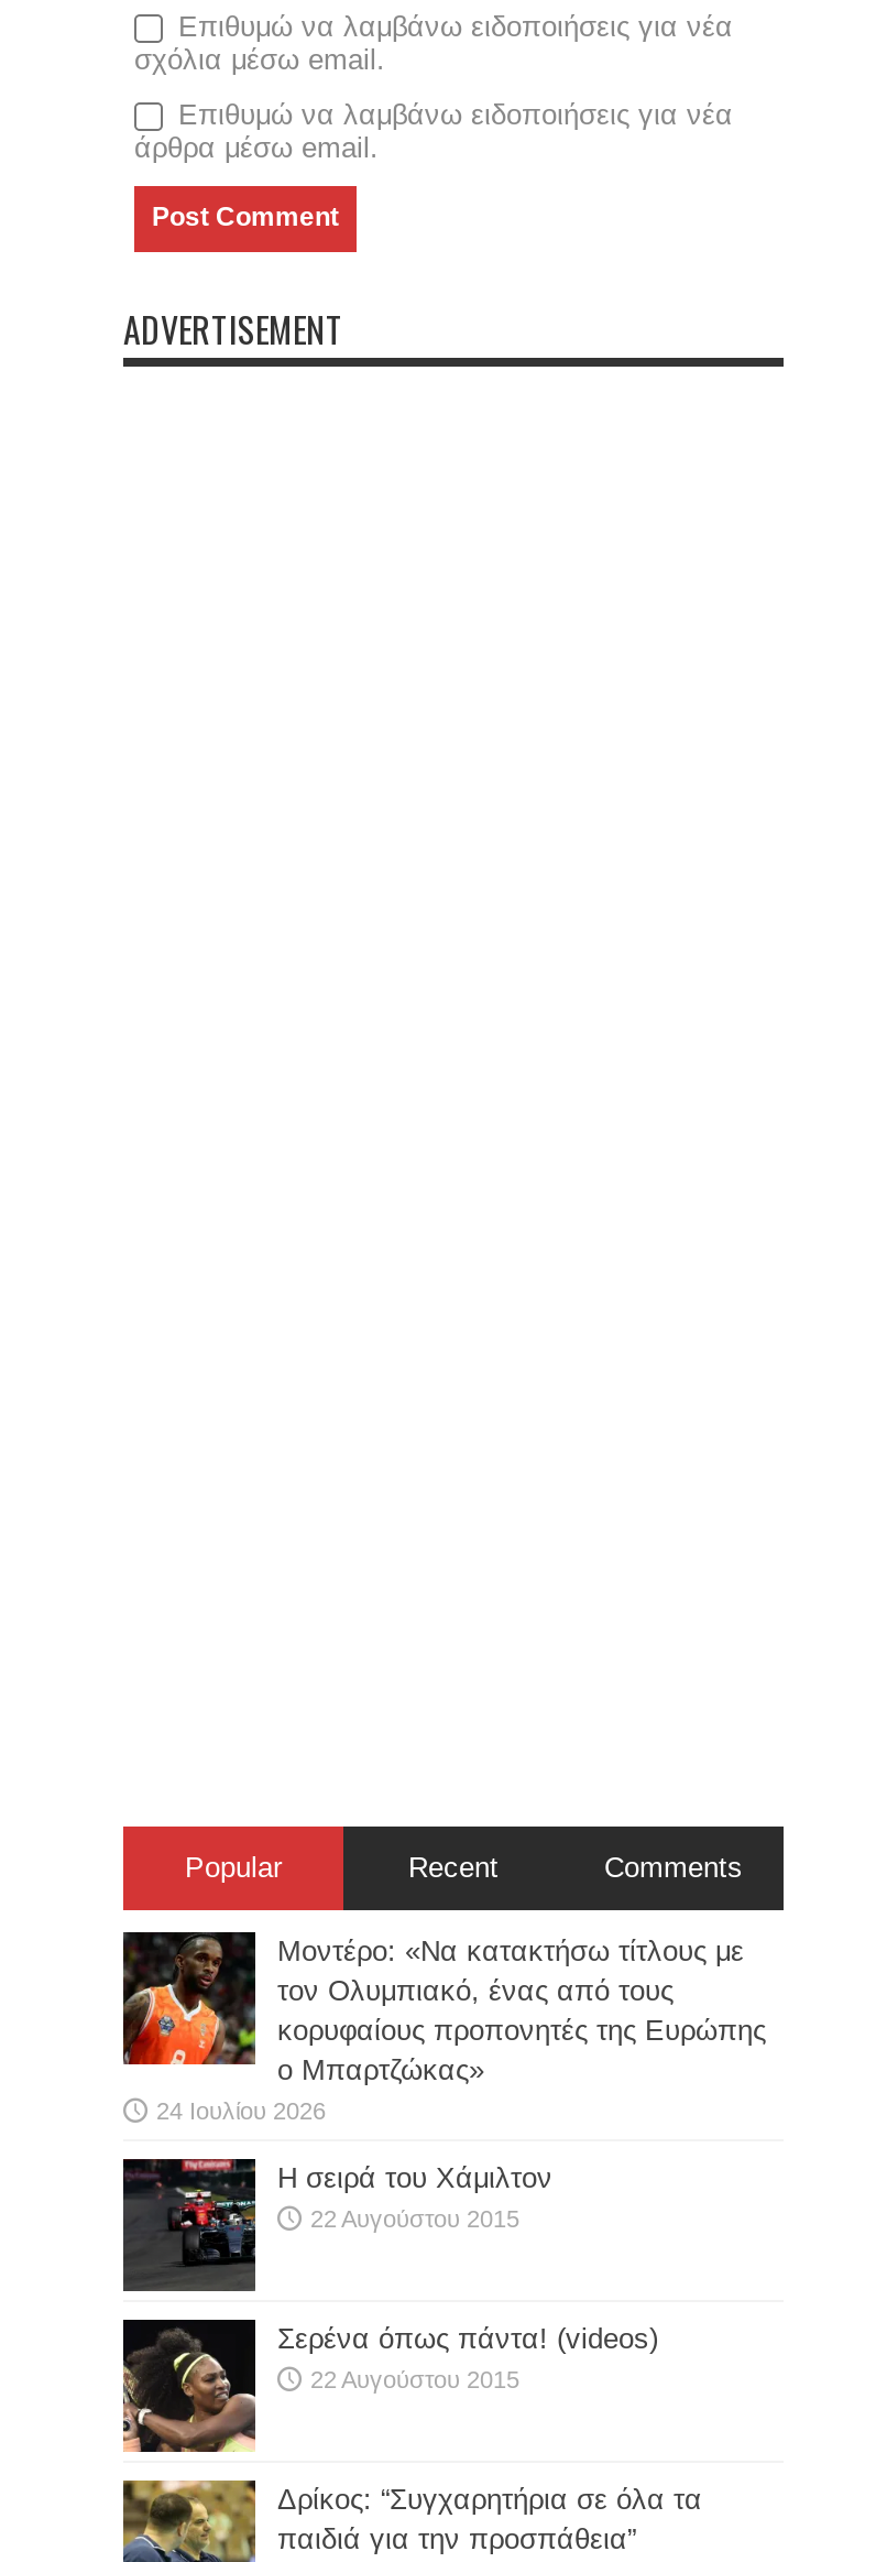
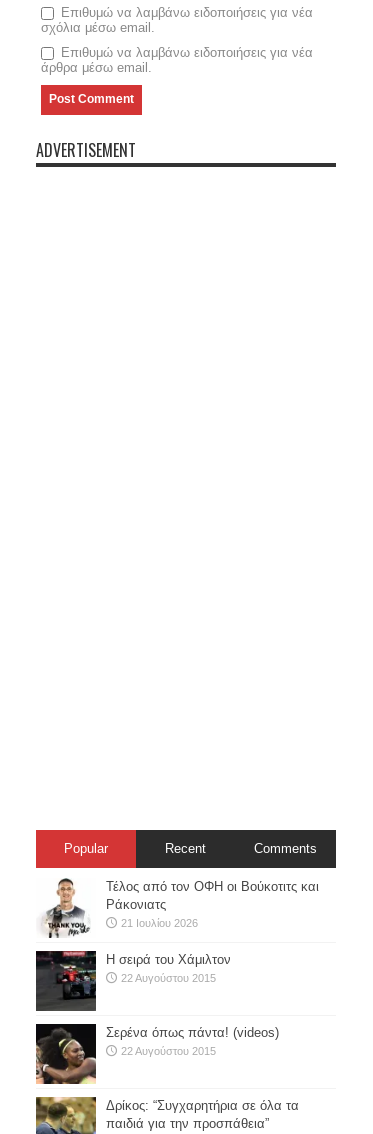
[121,1930,766,2123] [image] | Μοντέρο: «Να κατακτήσω τίτλους με | τον Ολυμπιακό, ένας από τους | κορυφαίους προπονητές της Ευρώπης | ο Μπαρτζώκας» | 24 Ιουλίου 2026 -> [36,878,319,929] [image] | Τέλος από τον ΟΦΗ οι Βούκοτιτς και | Ράκονιατς | 21 Ιουλίου 2026

